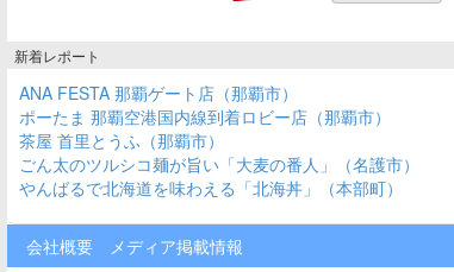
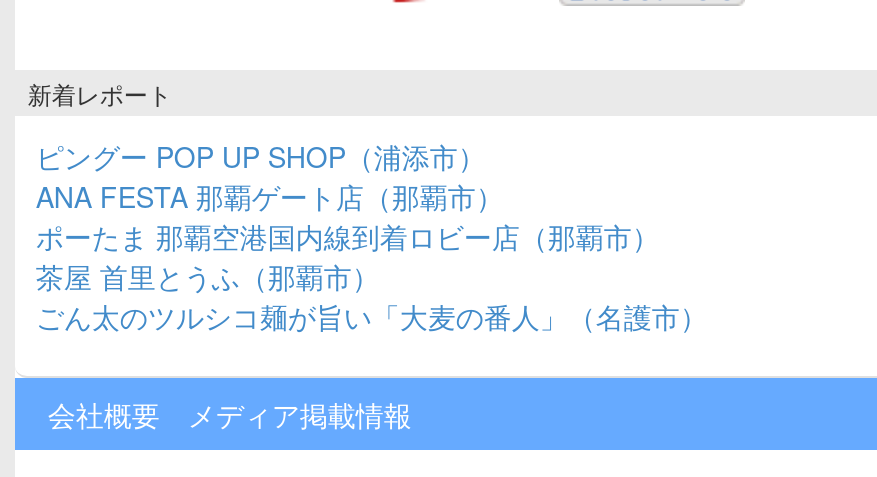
none -> [36,136,486,176] ピングー POP UP SHOP（浦添市）
moved [19,81,420,176] -> [36,176,708,336]: ANA FESTA 那覇ゲート店（那覇市） | ポーたま 那覇空港国内線到着ロビー店（那覇市） | 茶屋 首里とうふ（那覇市） | ごん太のツルシコ麺が旨い「大麦の番人」（名護市）
[19,176,403,199] やんばるで北海道を味わえる「北海丼」（本部町） -> none

